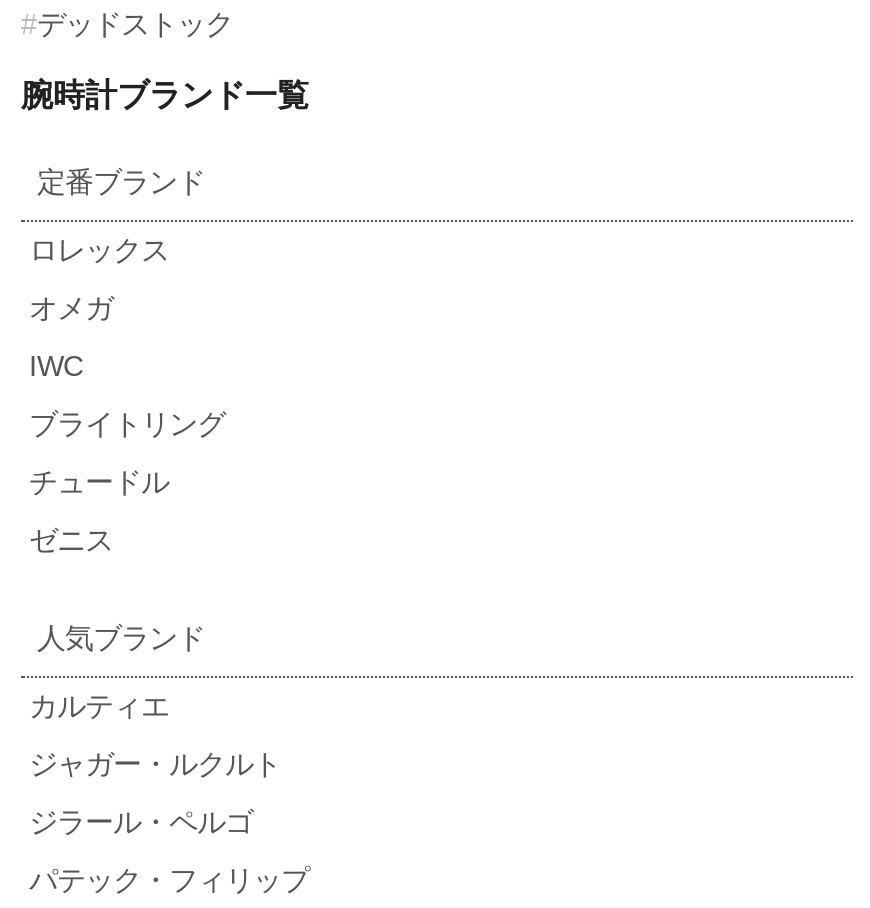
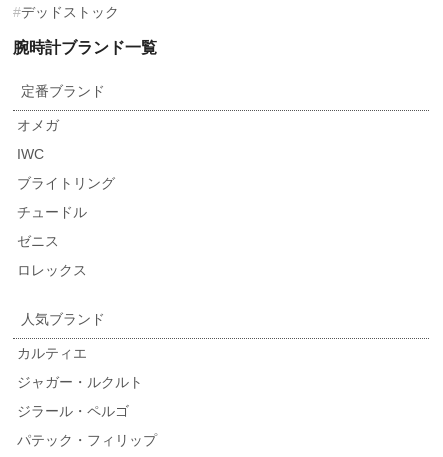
moved [29,234,169,266] -> [17,262,87,278]: ロレックス
moved [29,292,225,556] -> [17,117,115,249]: オメガ | IWC | ブライトリング | チュードル | ゼニス

